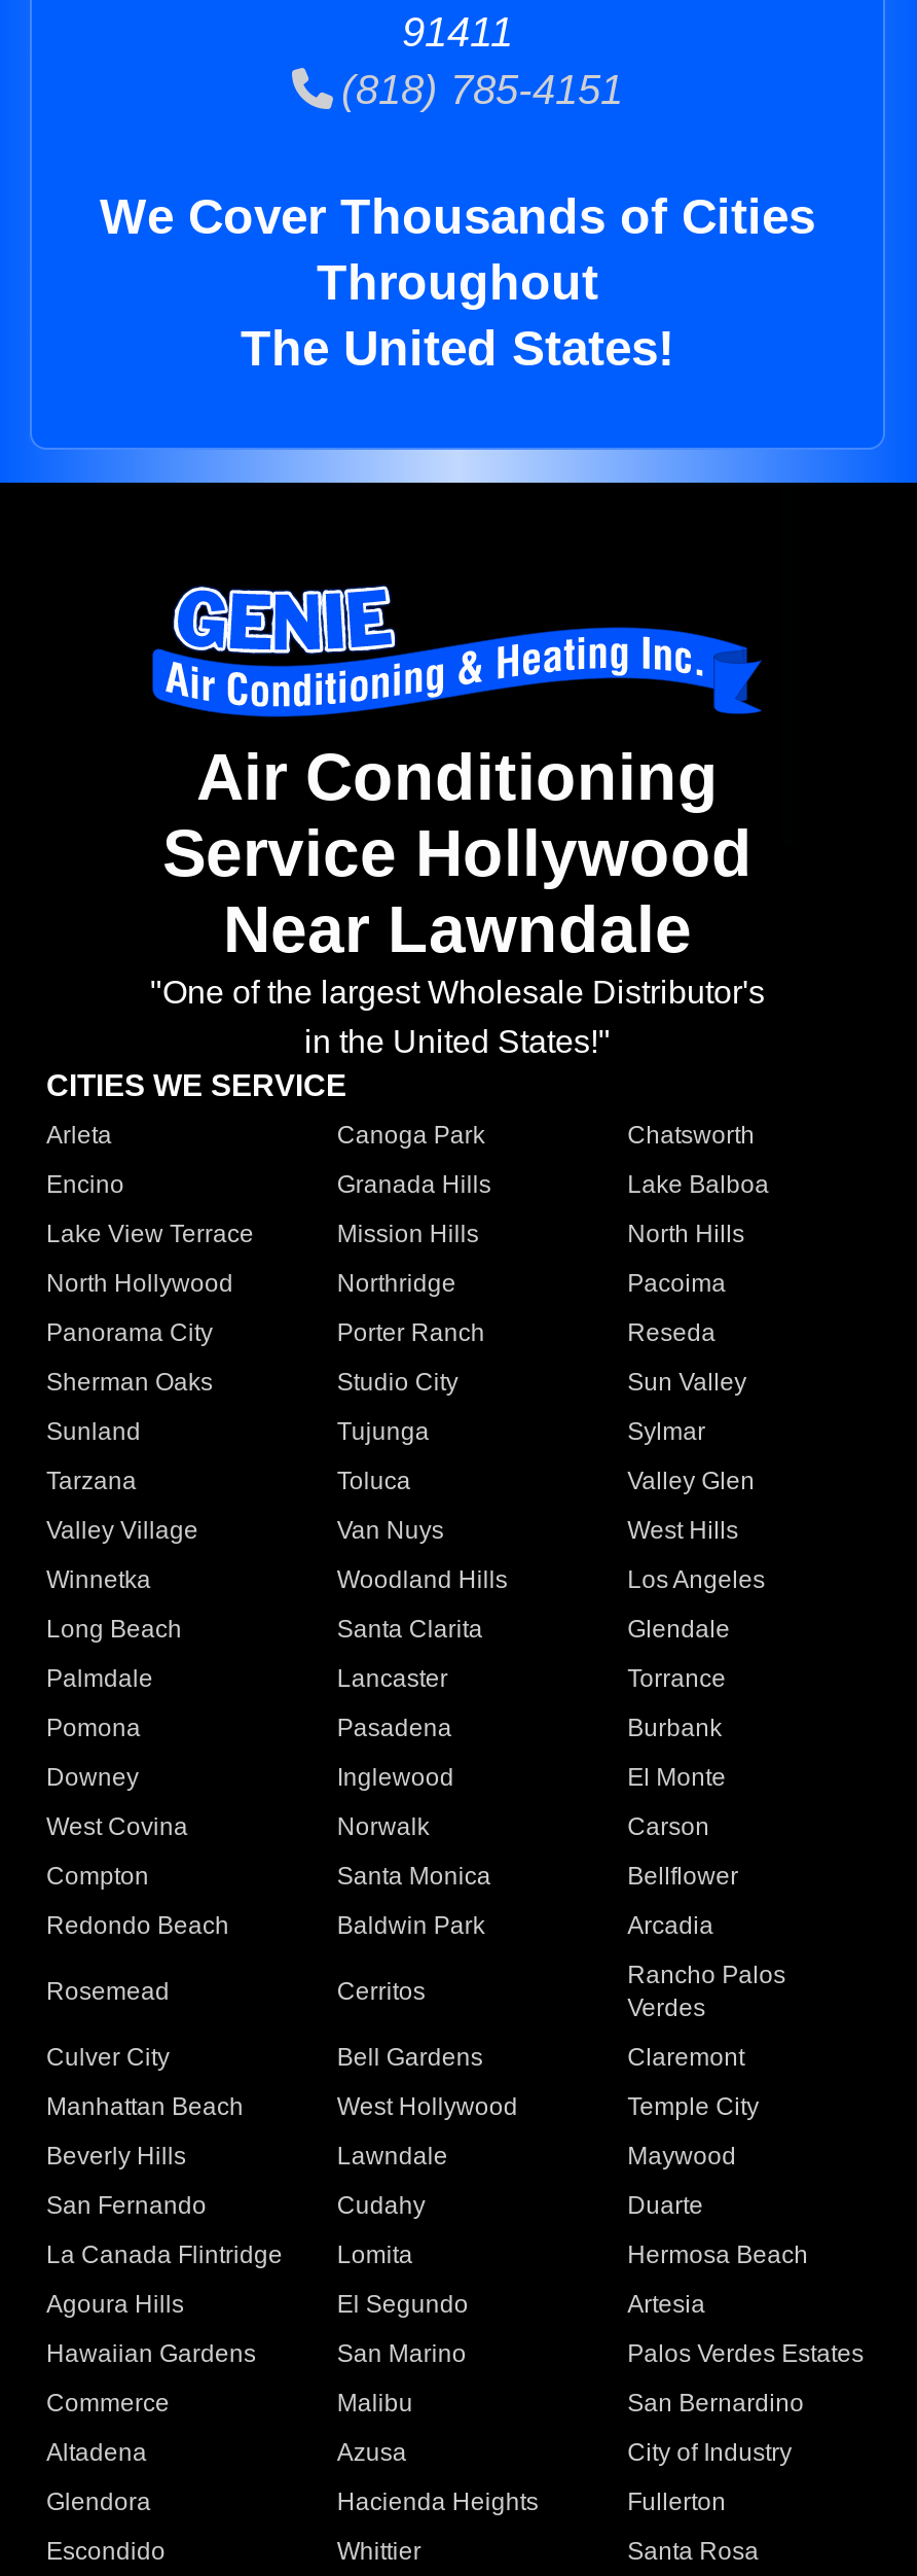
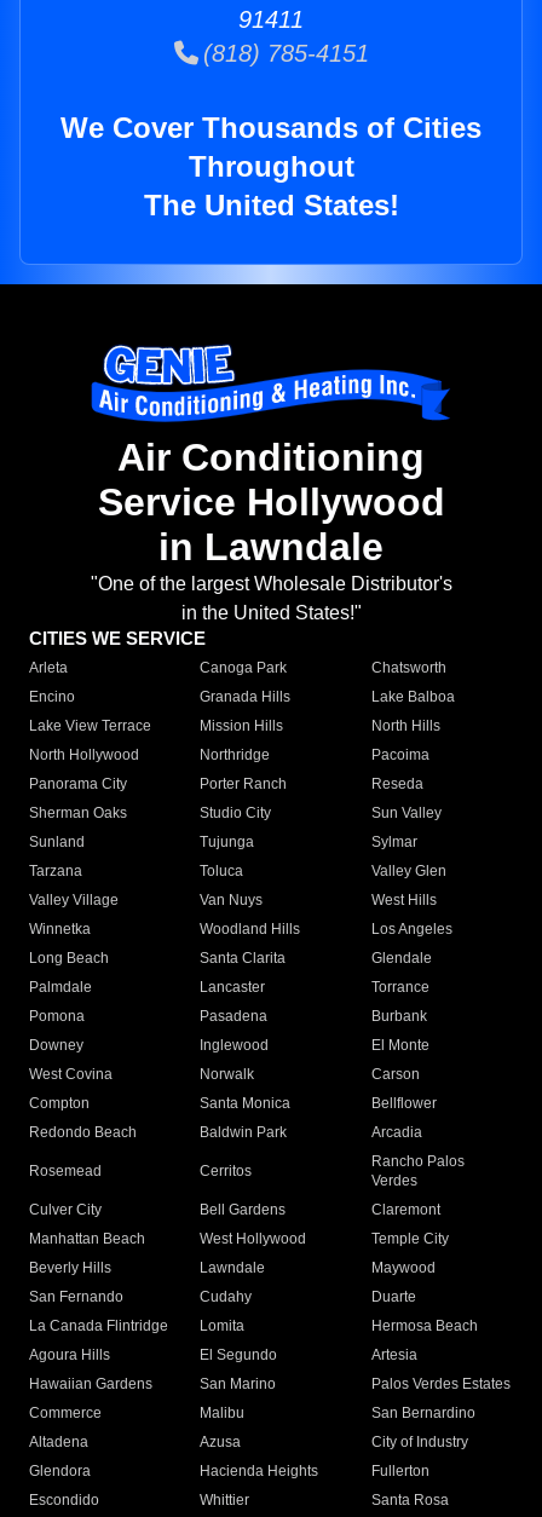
[223,893,692,967] Near Lawndale -> [158,525,384,569] in Lawndale

